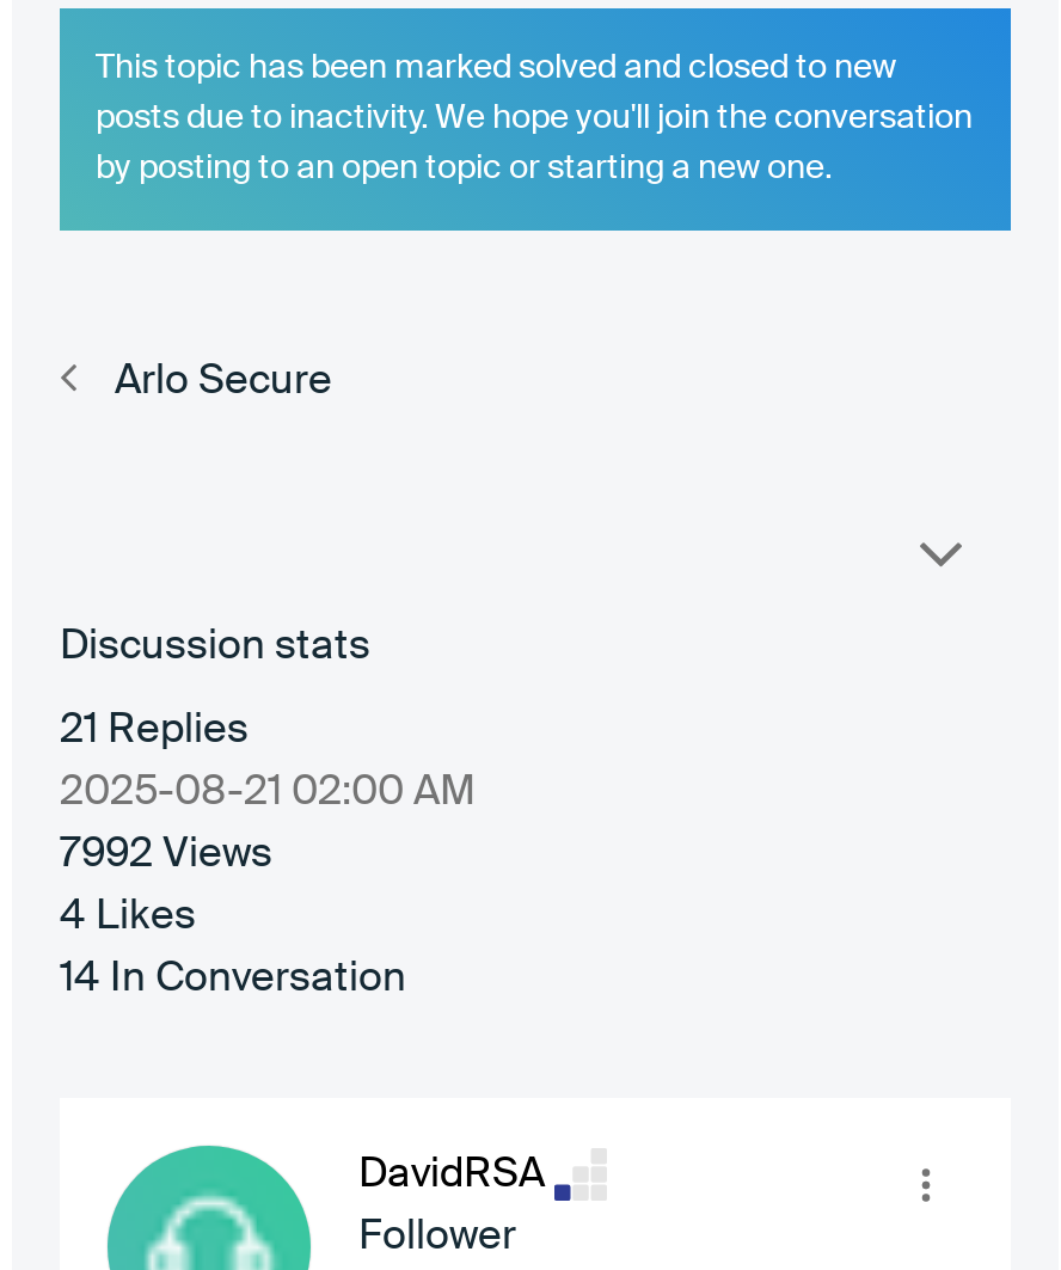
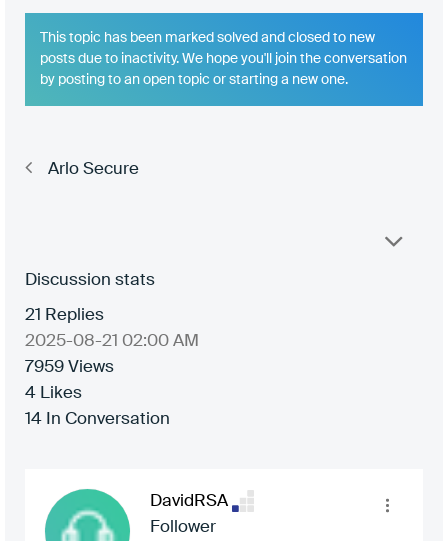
[60,834,272,875] 7992 Views -> [25,359,114,376] 7959 Views

